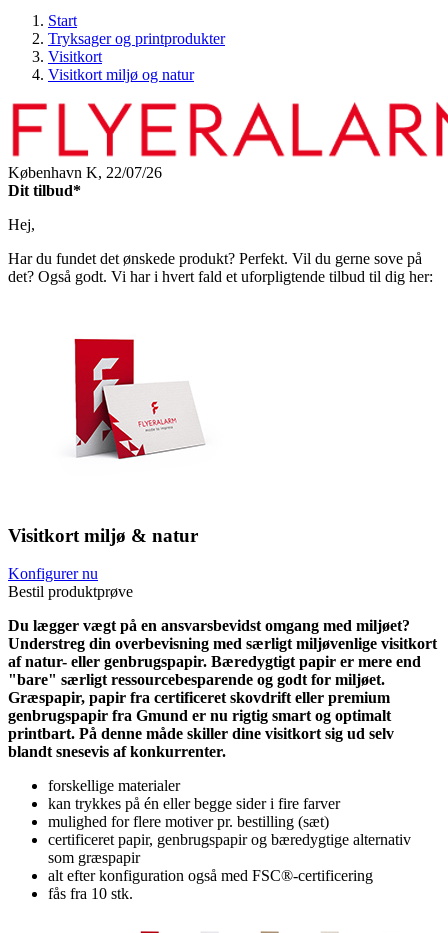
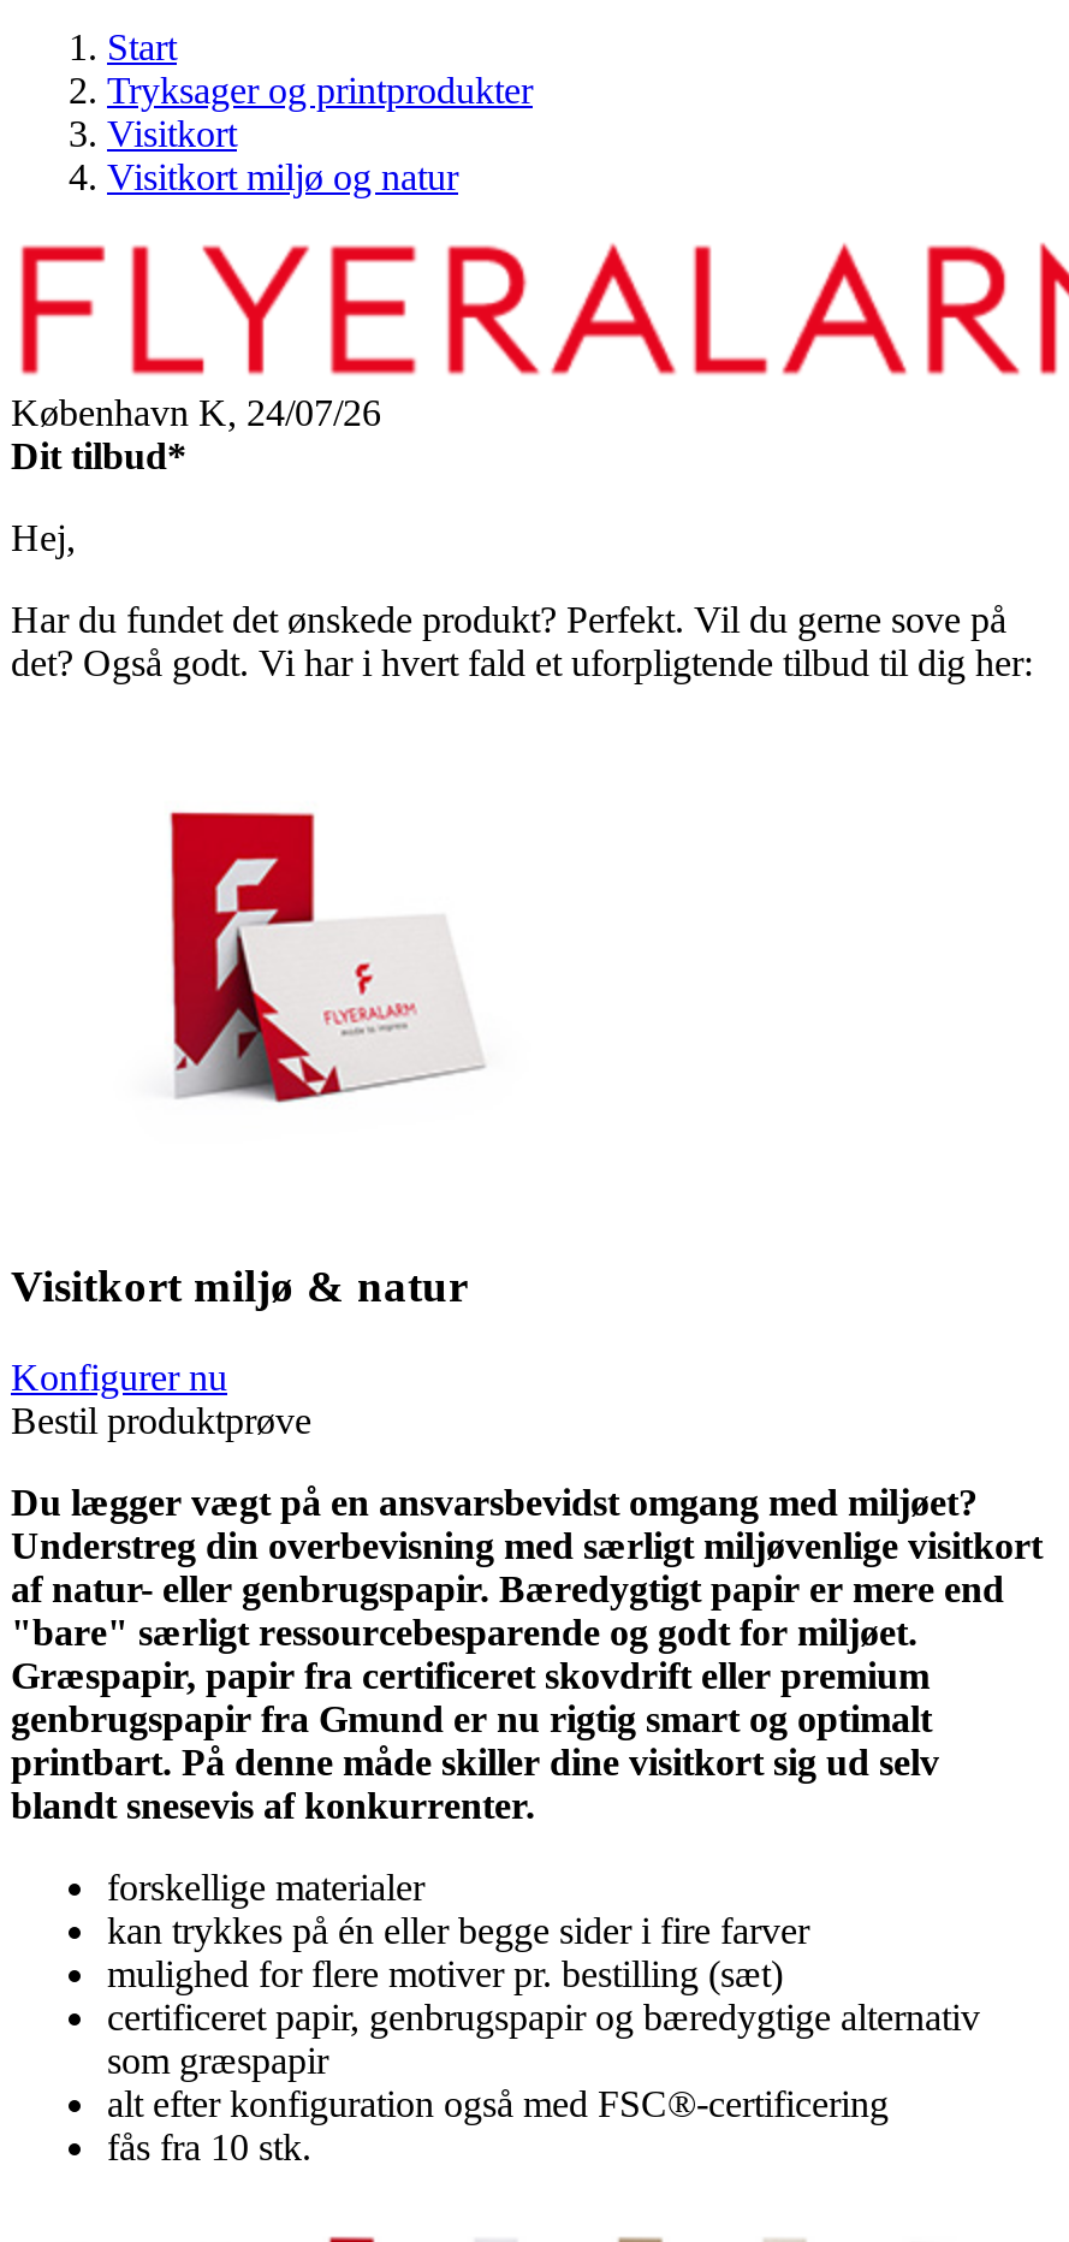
[8,164,162,181] København K, 22/07/26 -> [11,392,381,433] København K, 24/07/26

